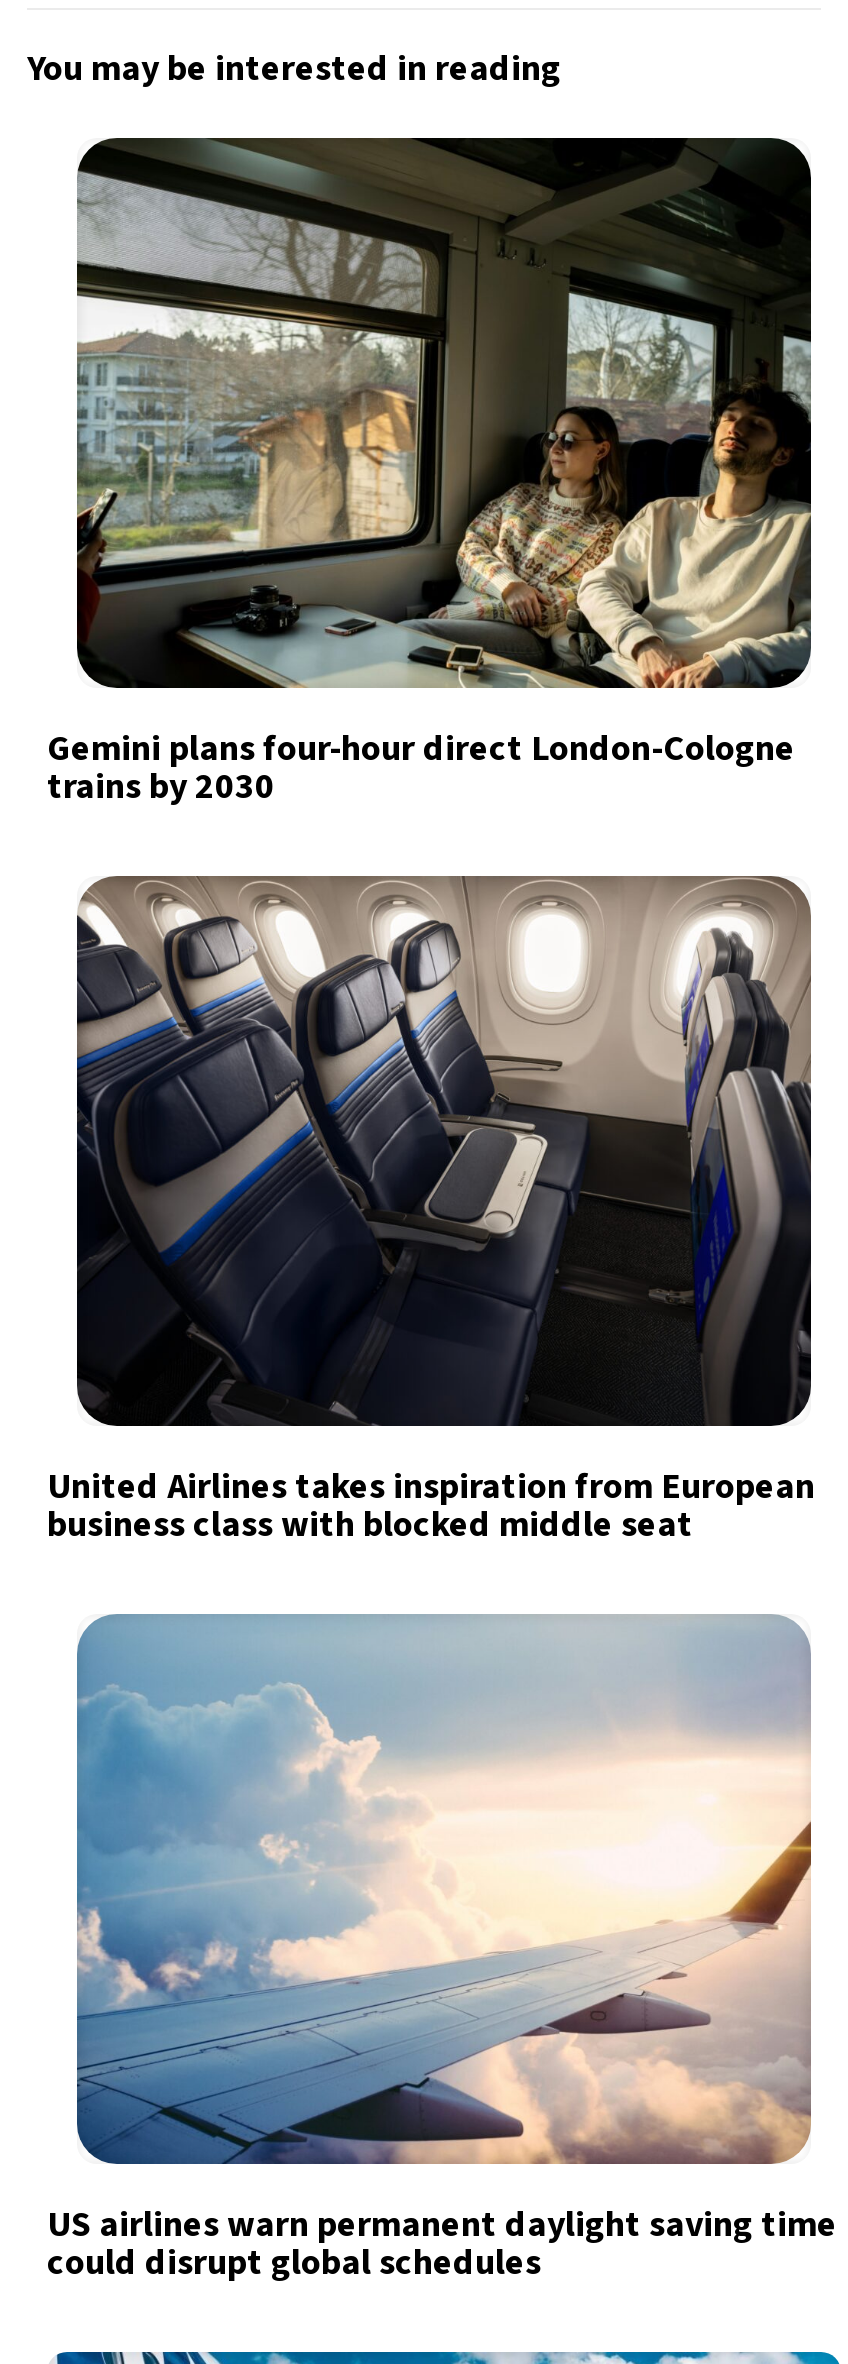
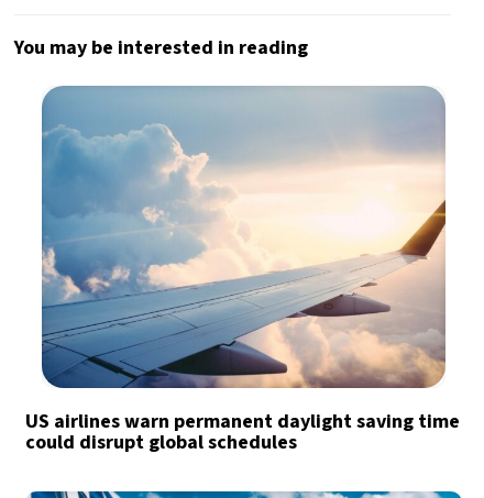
[47,136,813,812] [image] | Gemini plans four-hour direct London-Cologne | trains by 2030 -> none
[47,874,815,1550] [image] | United Airlines takes inspiration from European | business class with blocked middle seat -> none

